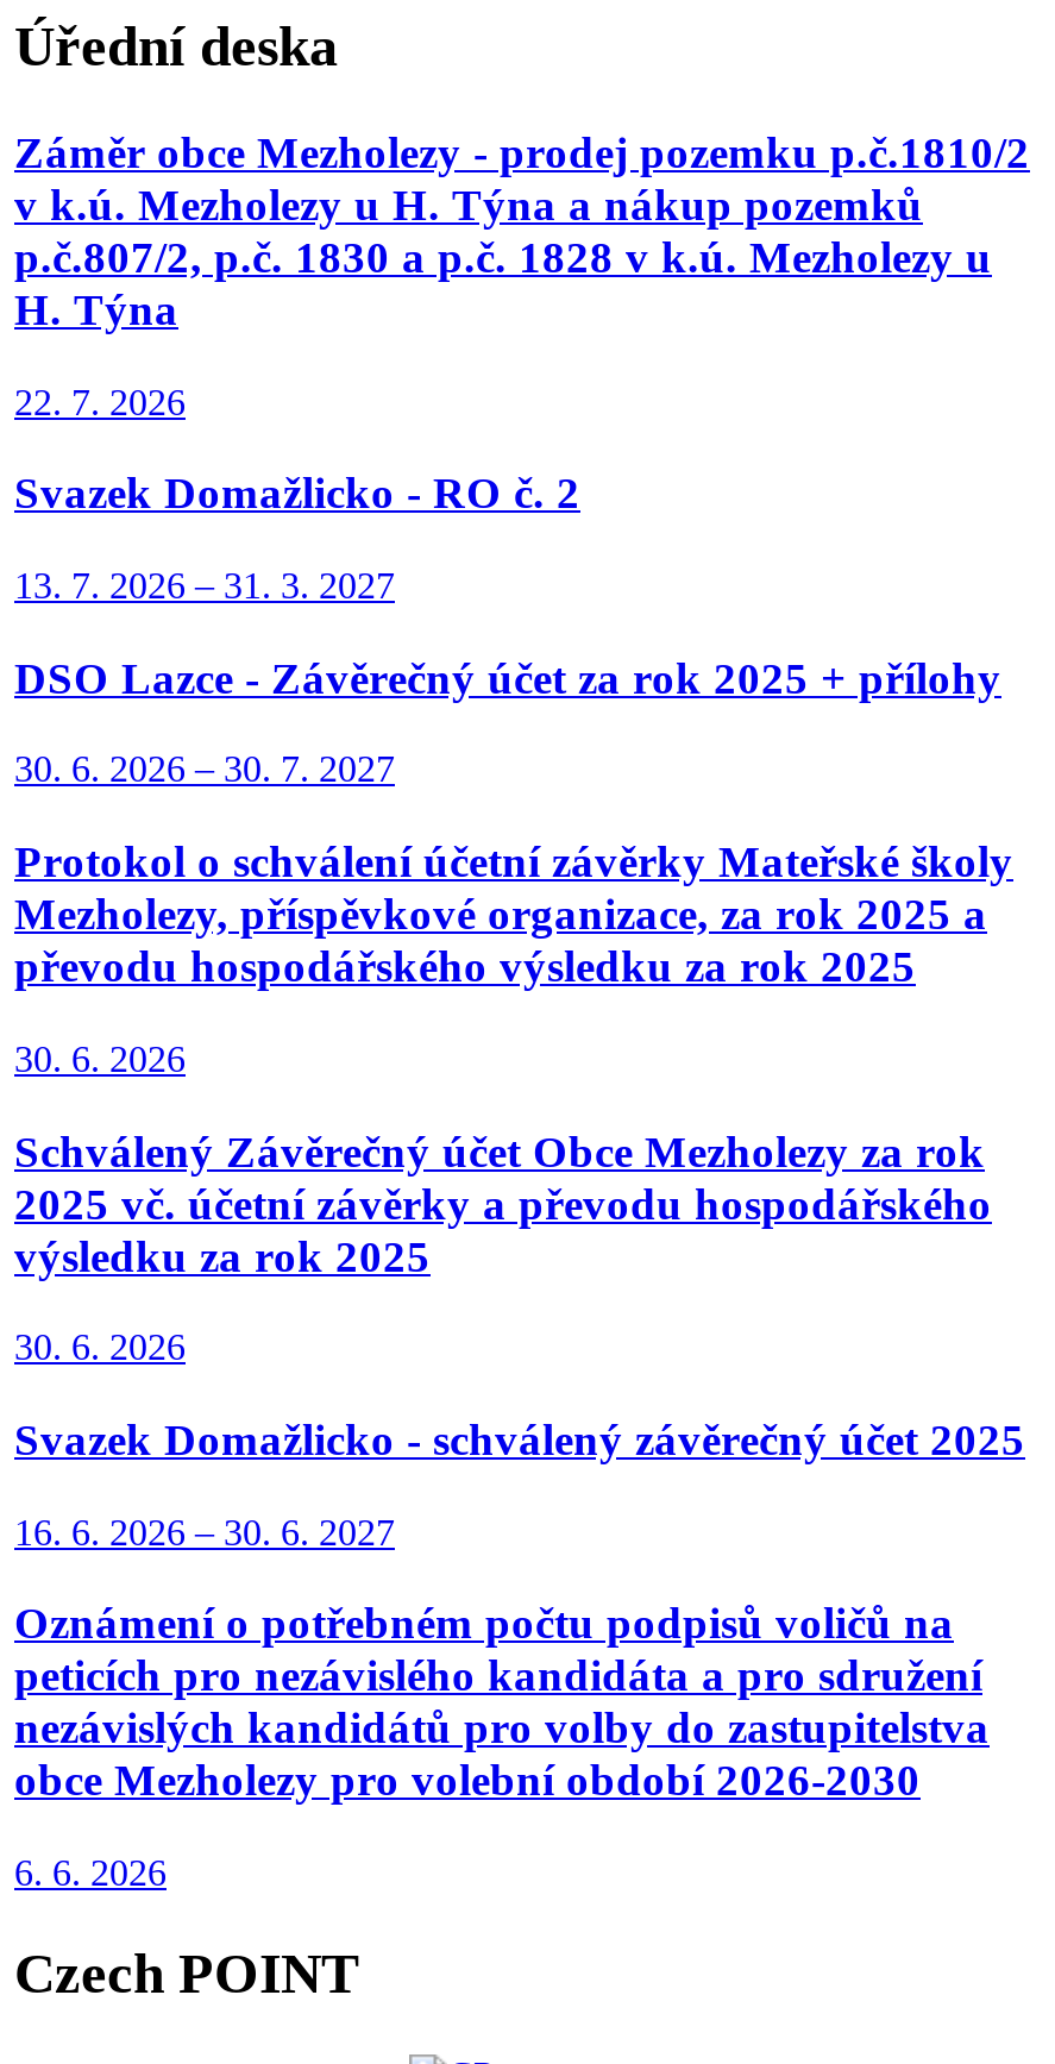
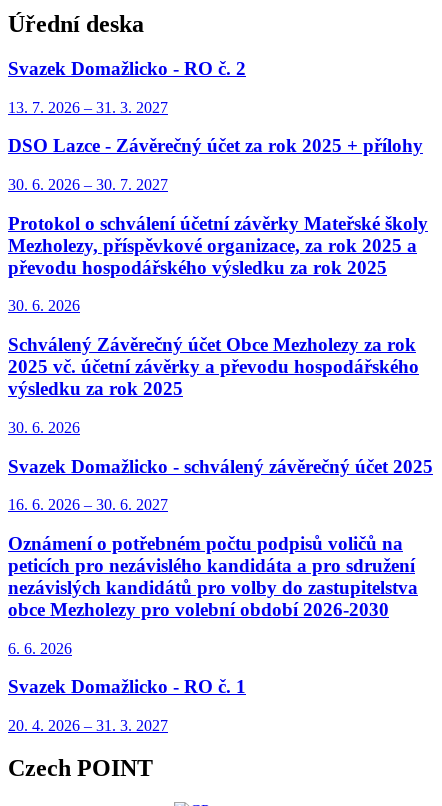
[14,127,1030,421] Záměr obce Mezholezy - prodej pozemku p.č.1810/2 | v k.ú. Mezholezy u H. Týna a nákup pozemků | p.č.807/2, p.č. 1830 a p.č. 1828 v k.ú. Mezholezy u | H. Týna | 22. 7. 2026 -> none
moved [14,468,1025,1893] -> [8,58,433,657]: Svazek Domažlicko - RO č. 2 | 13. 7. 2026 – 31. 3. 2027 | DSO Lazce - Závěrečný účet za rok 2025 + přílohy | ... | obce Mezholezy pro volební období 2026-2030 | 6. 6. 2026
none -> [8,676,246,734] Svazek Domažlicko - RO č. 1 | 20. 4. 2026 – 31. 3. 2027

